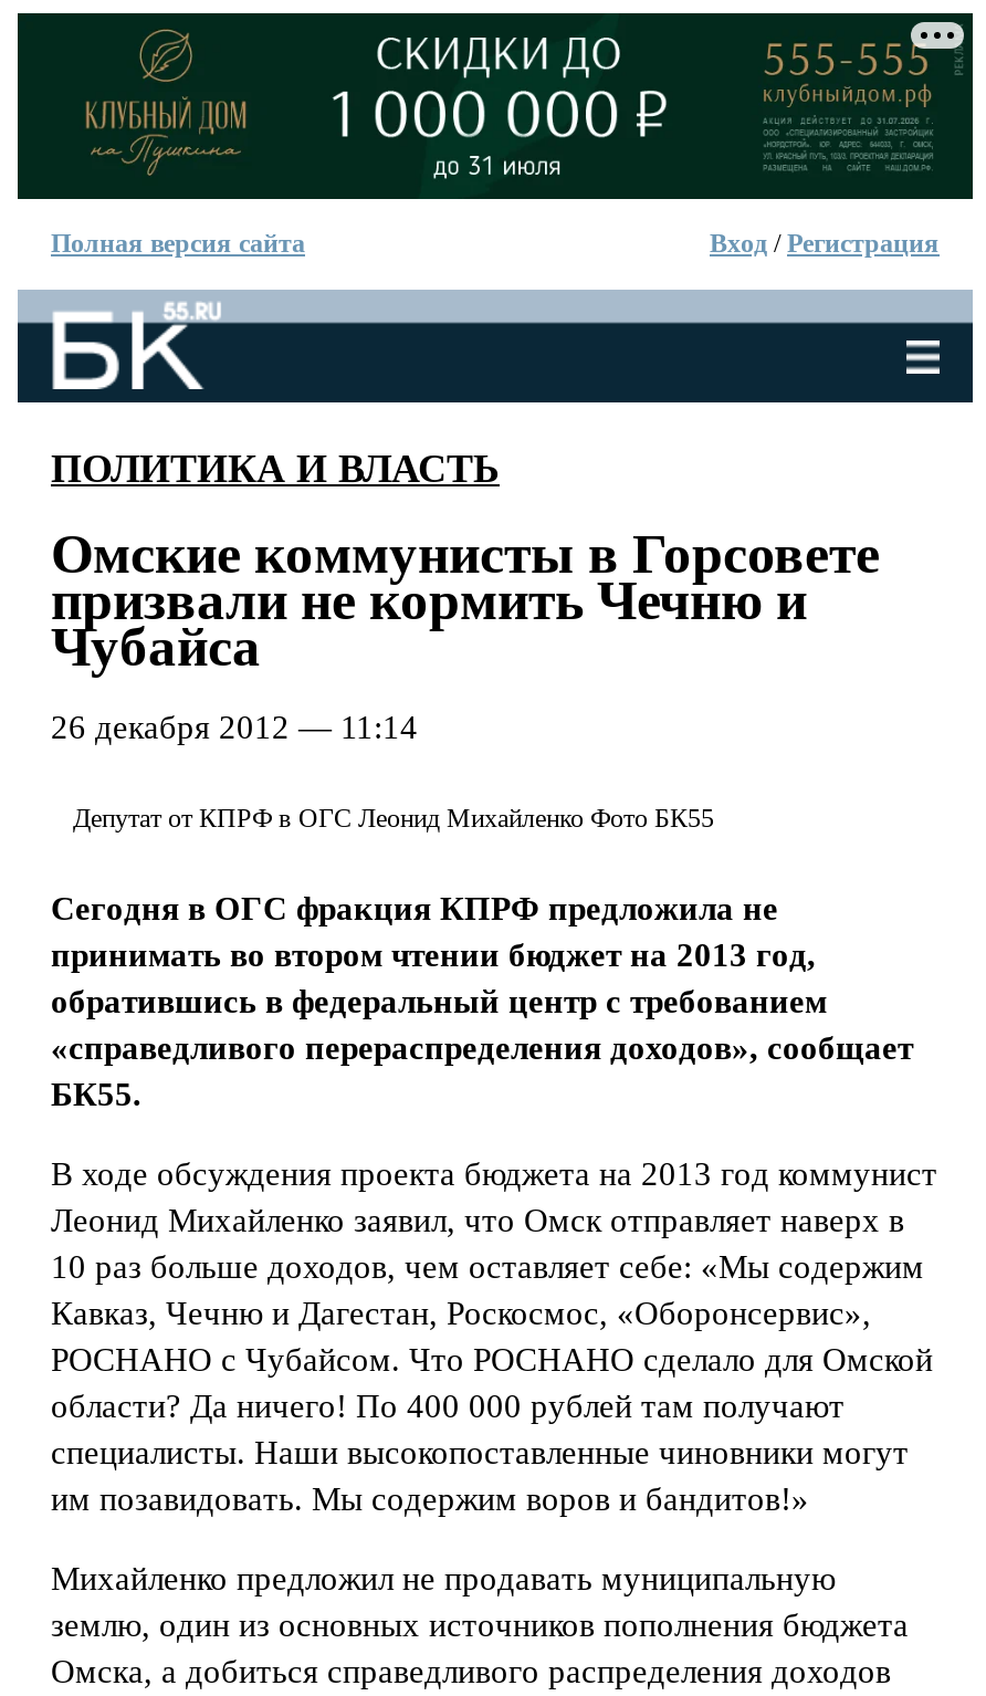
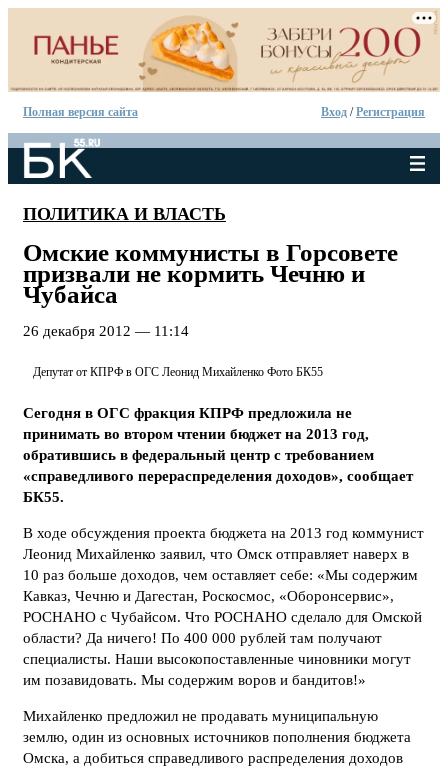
[15,11,975,201] [image] -> [8,8,440,92] [image]

